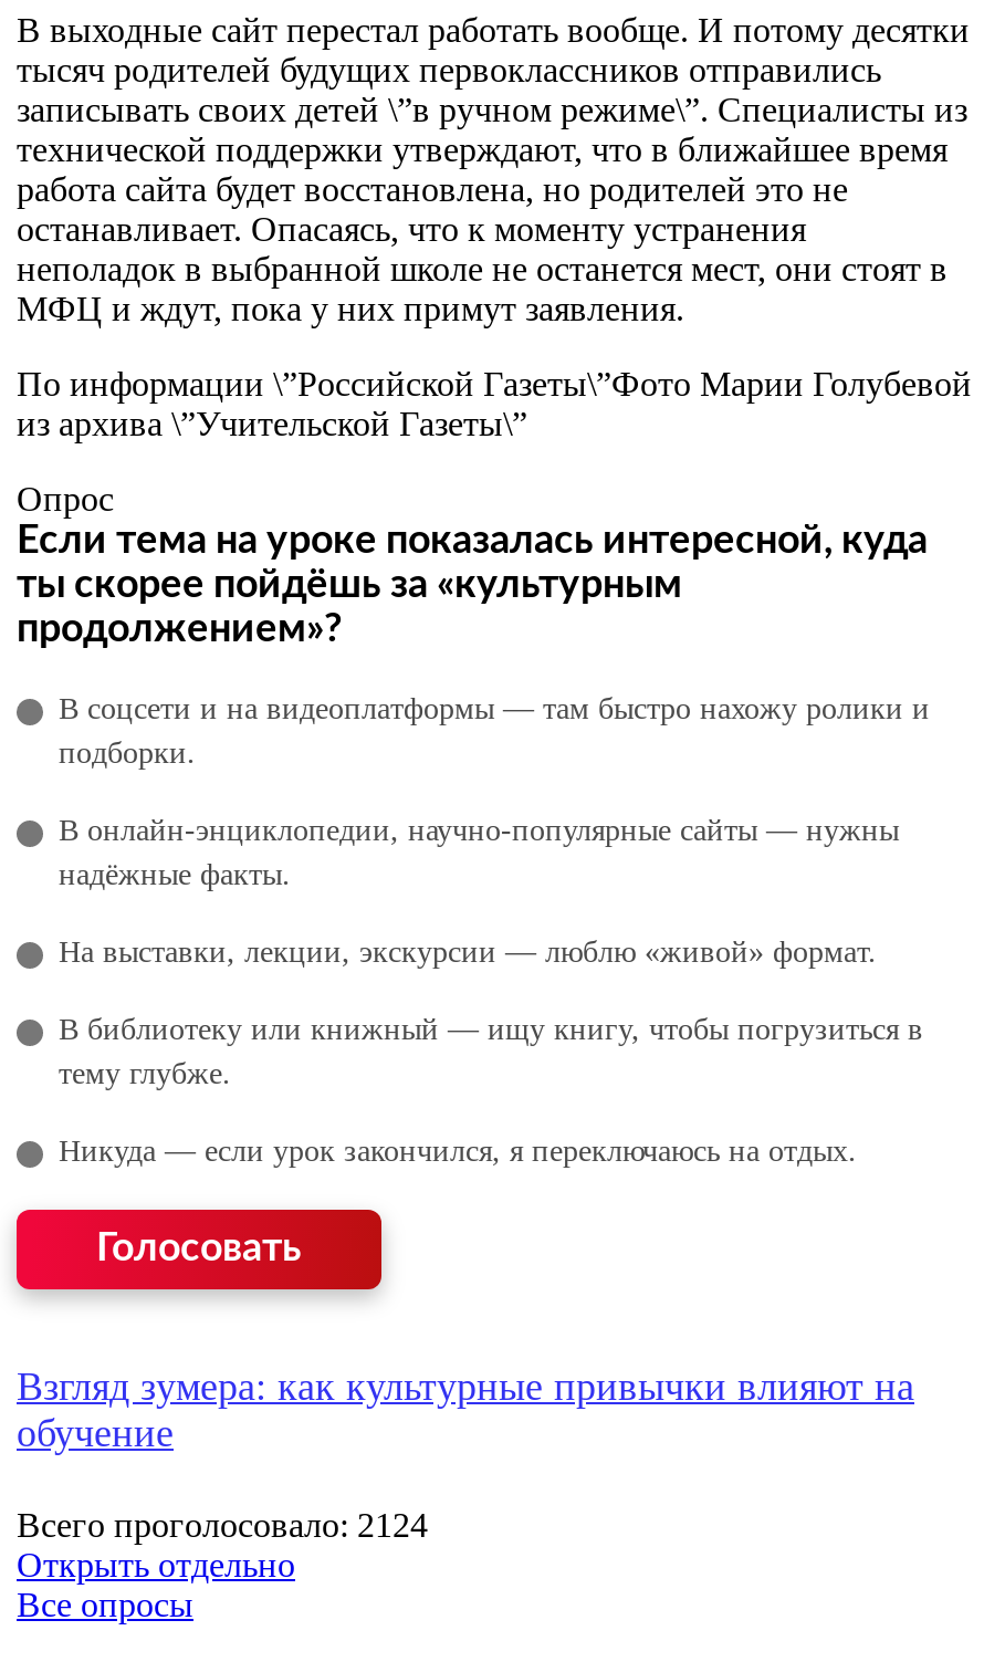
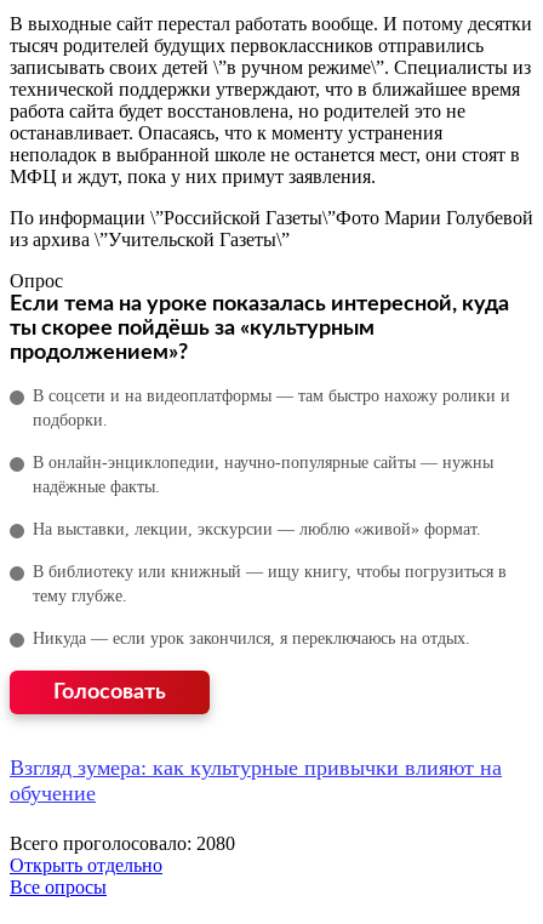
[17,1507,428,1545] Всего проголосовало: 2124 -> [10,834,235,854] Всего проголосовало: 2080

